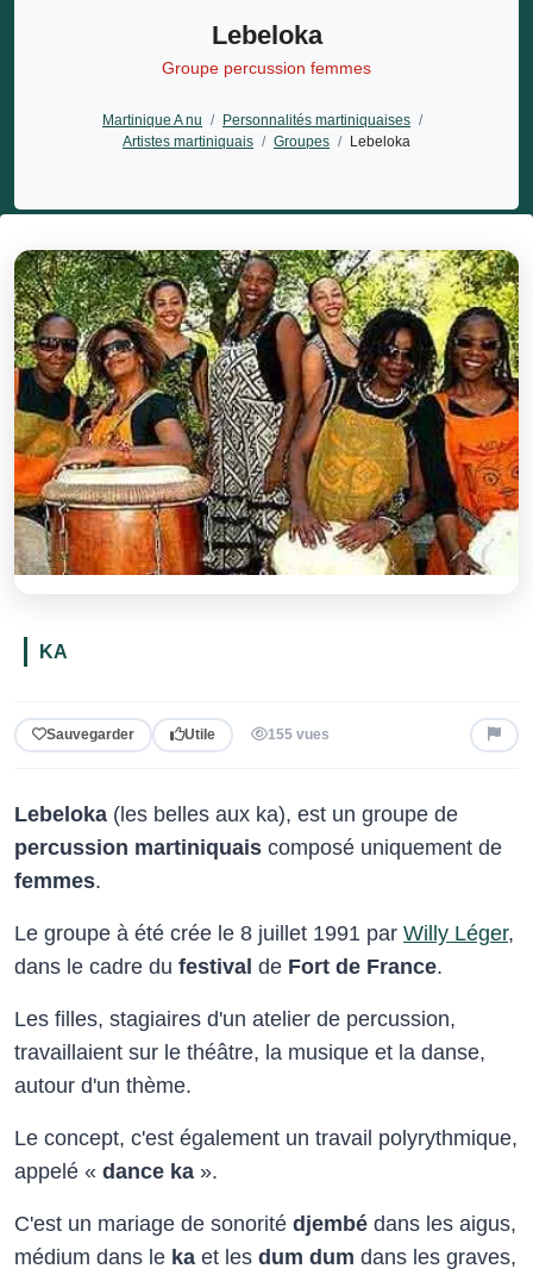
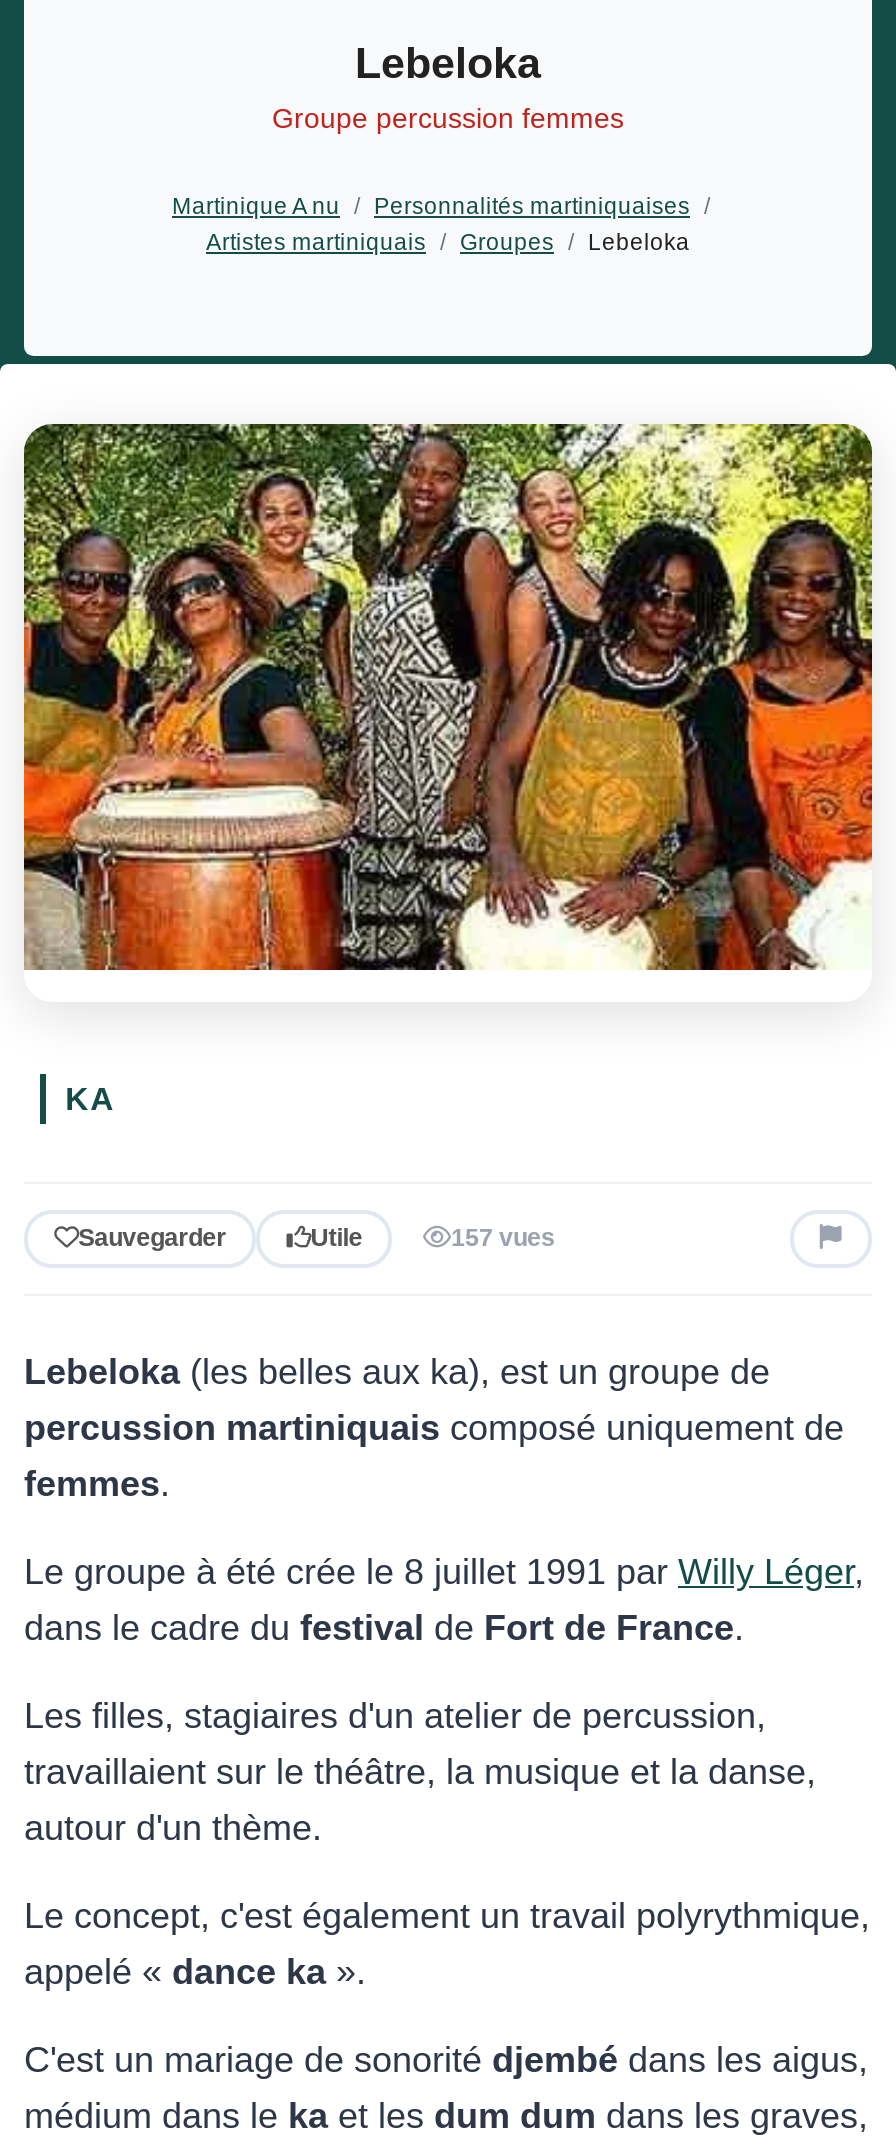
[268,727,330,743] 155 vues -> [451,1225,555,1253] 157 vues

